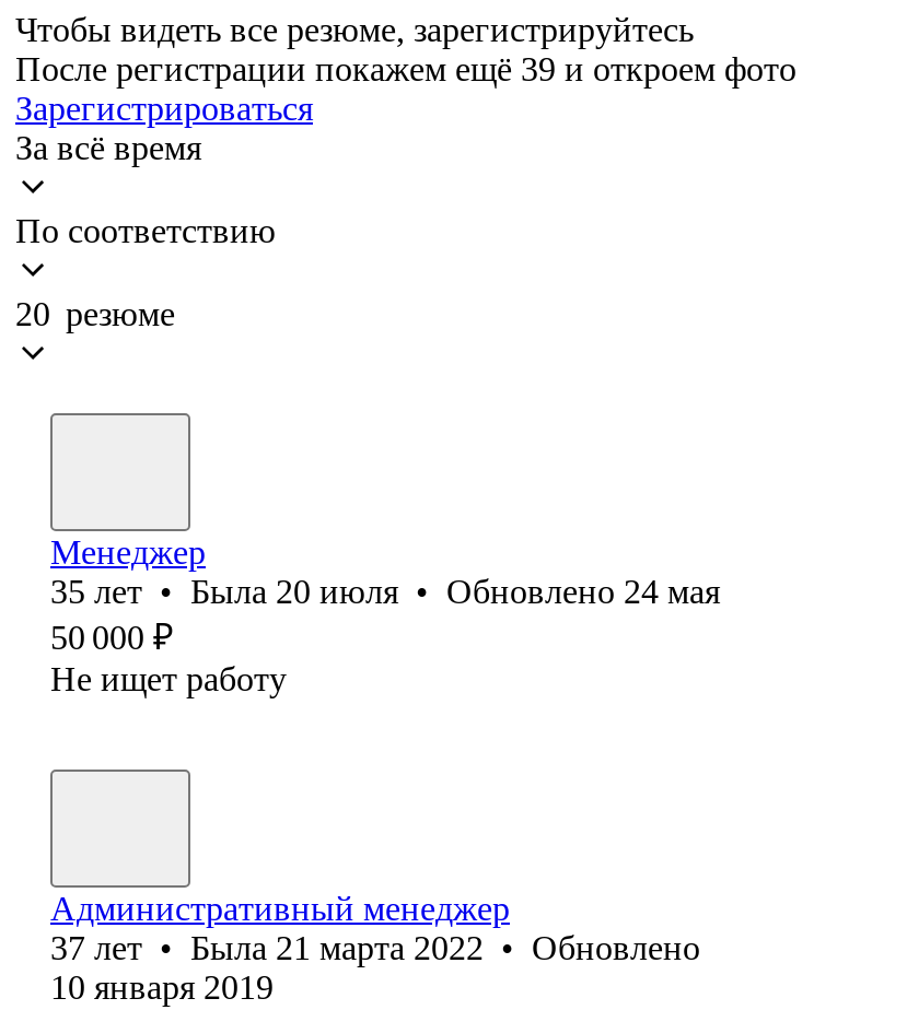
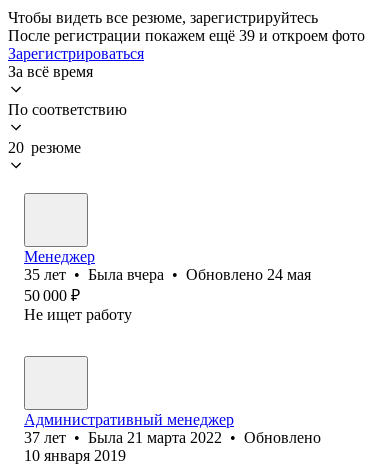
[50,573,720,610] 35 лет • Была 20 июля • Обновлено 24 мая -> [24,266,311,283] 35 лет • Была вчера • Обновлено 24 мая

